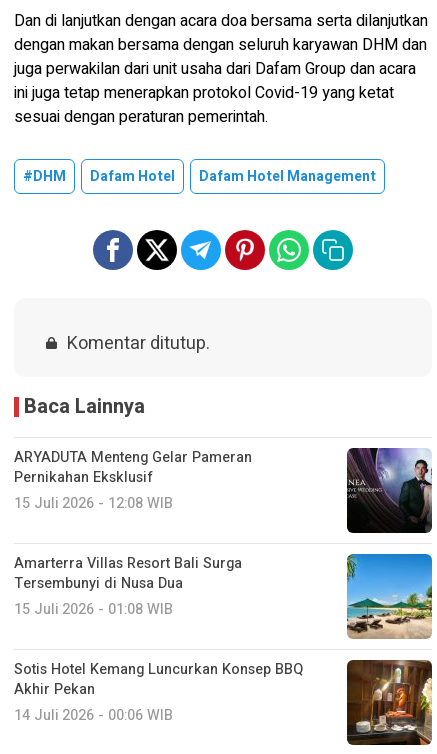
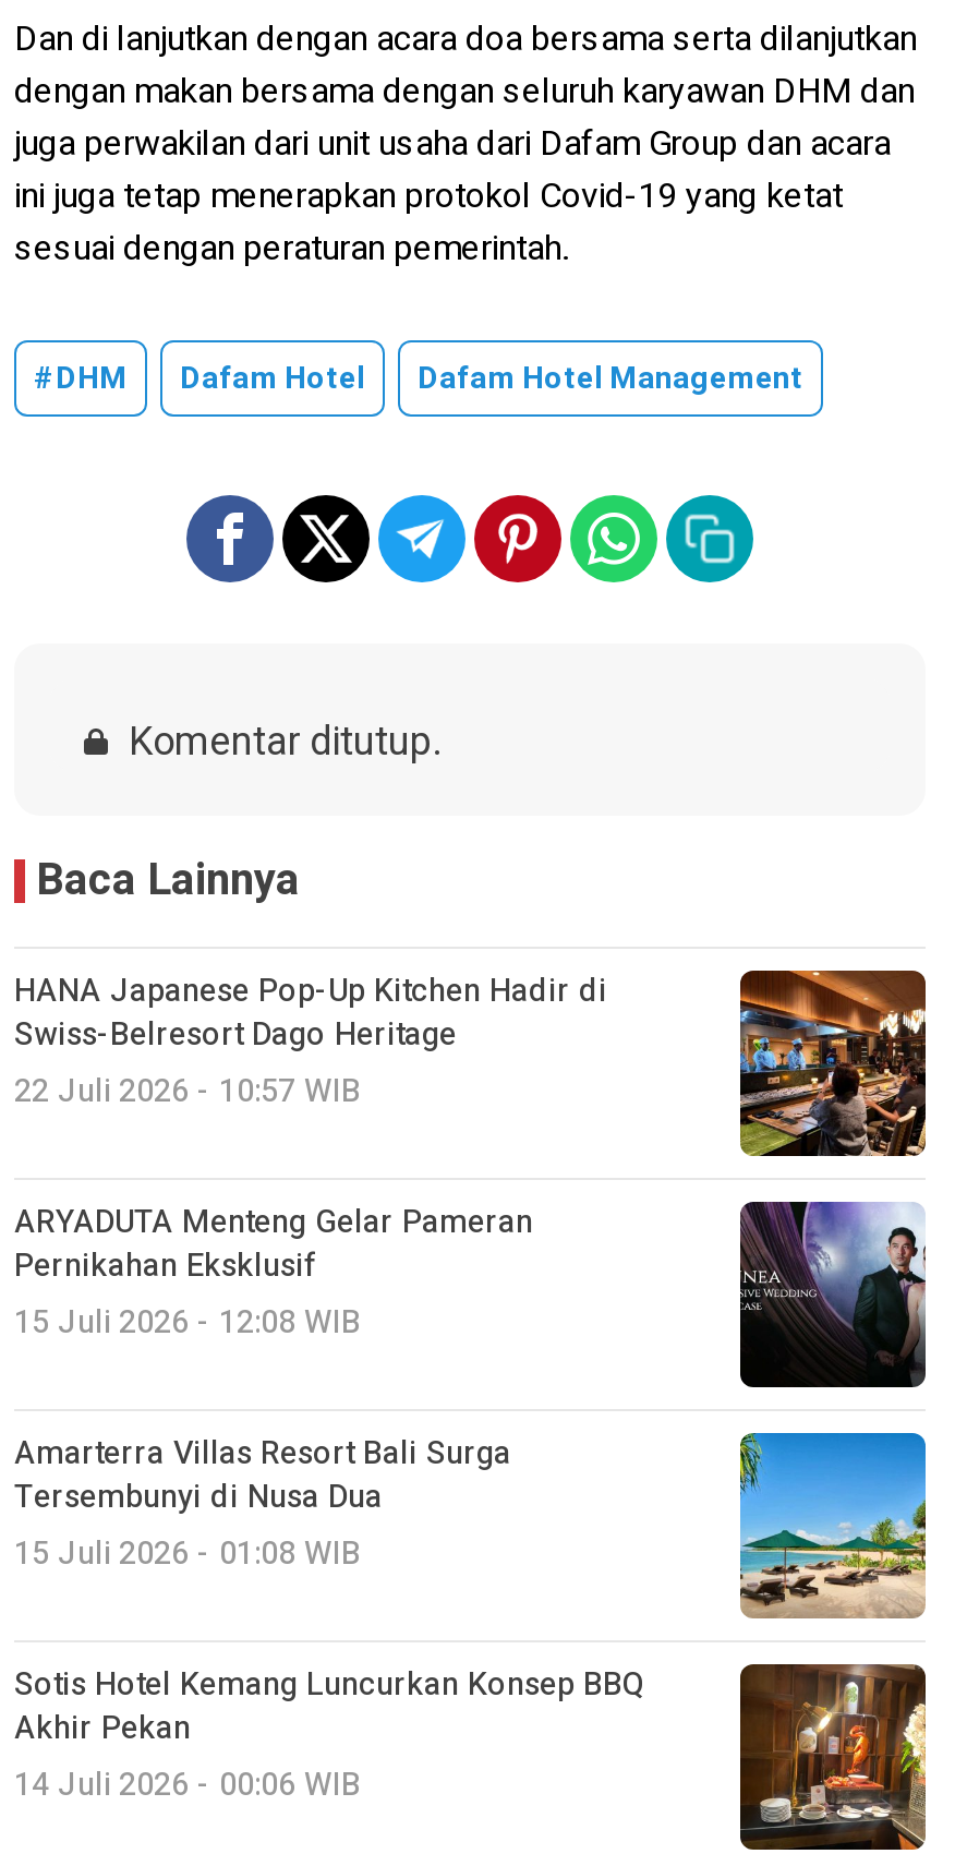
none -> [14,969,607,1115] HANA Japanese Pop-Up Kitchen Hadir di | Swiss-Belresort Dago Heritage | 22 Juli 2026 - 10:57 WIB
none -> [738,967,928,1159] [image]

